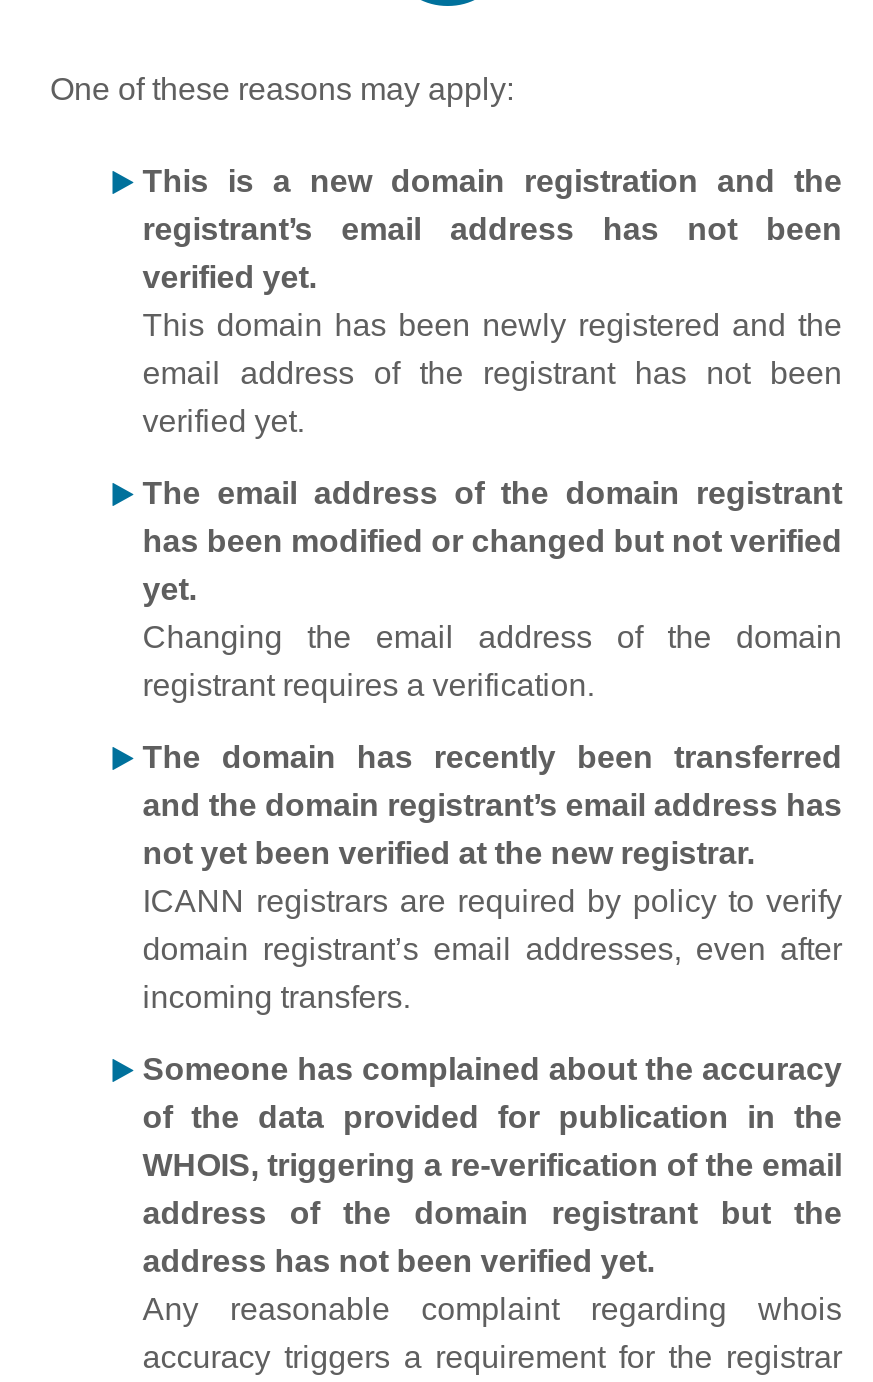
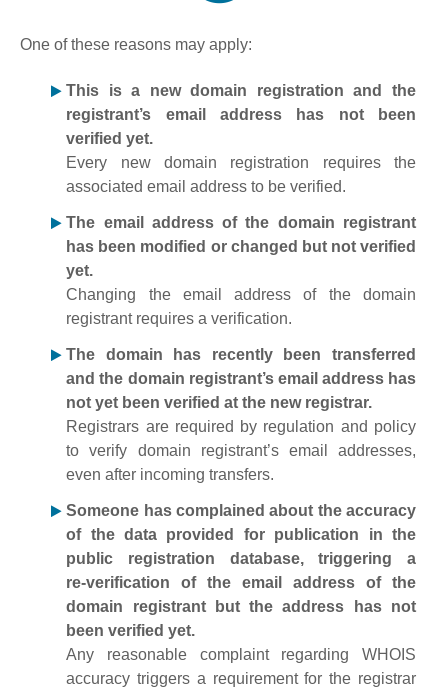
[143,308,842,438] This domain has been newly registered and the | email address of the registrant has not been | verified yet. -> [66,154,416,195] Every new domain registration requires the | associated email address to be verified.
moved [143,476,842,870] -> [66,214,416,411]: The email address of the domain registrant | has been modified or changed but not verified | yet. | Changing the email address of the domain | registrant requires a verification. | The domain has recently been transferred | and the domain registrant’s email address has | not yet been verified at the new registrar.
[143,884,842,1014] ICANN registrars are required by policy to verify | domain registrant’s email addresses, even after | incoming transfers. -> [66,418,416,483] Registrars are required by regulation and policy | to verify domain registrant’s email addresses, | even after incoming transfers.
moved [143,1052,842,1134] -> [66,502,416,543]: Someone has complained about the accuracy | of the data provided for publication in the
[143,1148,842,1326] WHOIS, triggering a re-verification of the email | address of the domain registrant but the | address has not been verified yet. | Any reasonable complaint regarding whois -> [66,550,416,663] public registration database, triggering a | re‑verification of the email address of the | domain registrant but the address has not | been verified yet. | Any reasonable complaint regarding WHOIS

